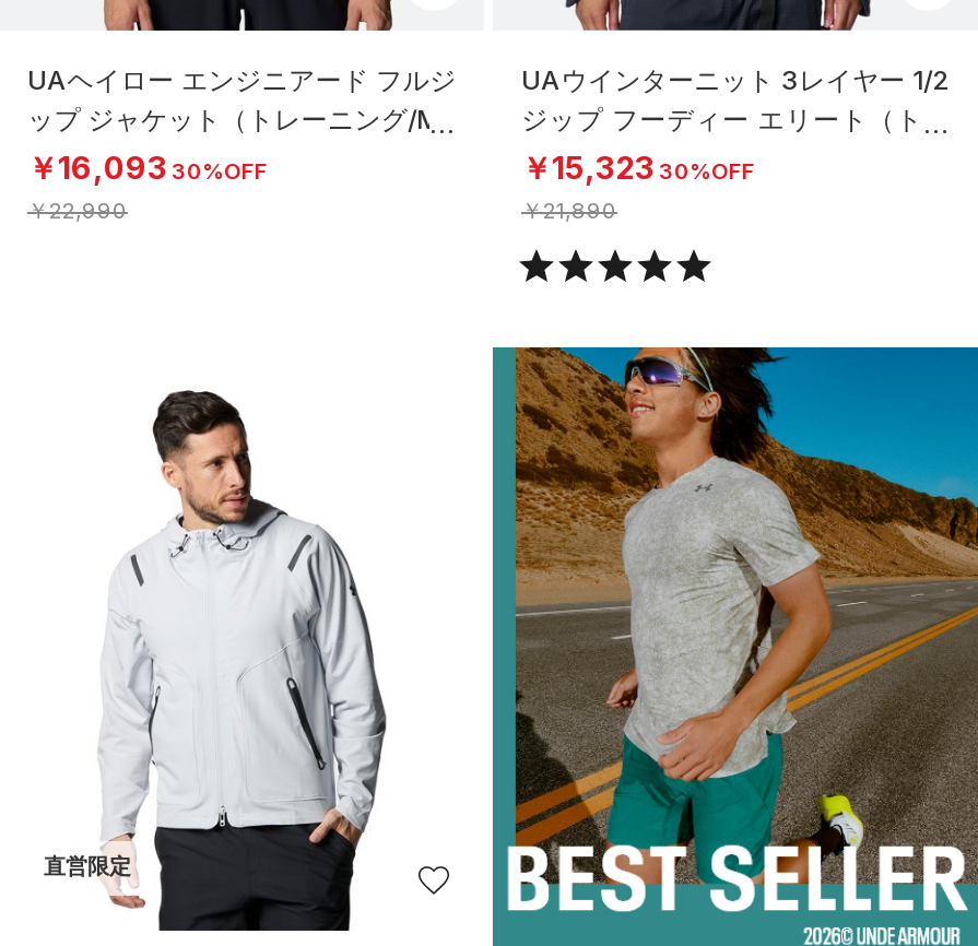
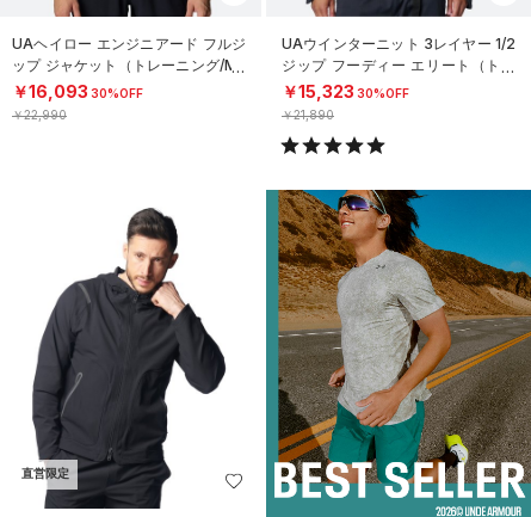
[64,380,419,933] [image] -> [31,207,227,510] [image]

